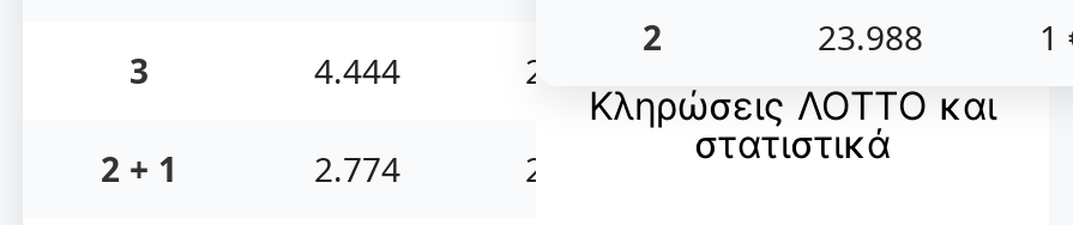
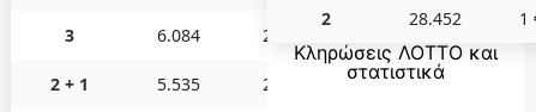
[818,13,923,59] 23.988 -> [408,7,461,29] 28.452
[314,47,400,92] 4.444 -> [156,23,200,46] 6.084
[314,145,400,190] 2.774 -> [156,72,200,95] 5.535

